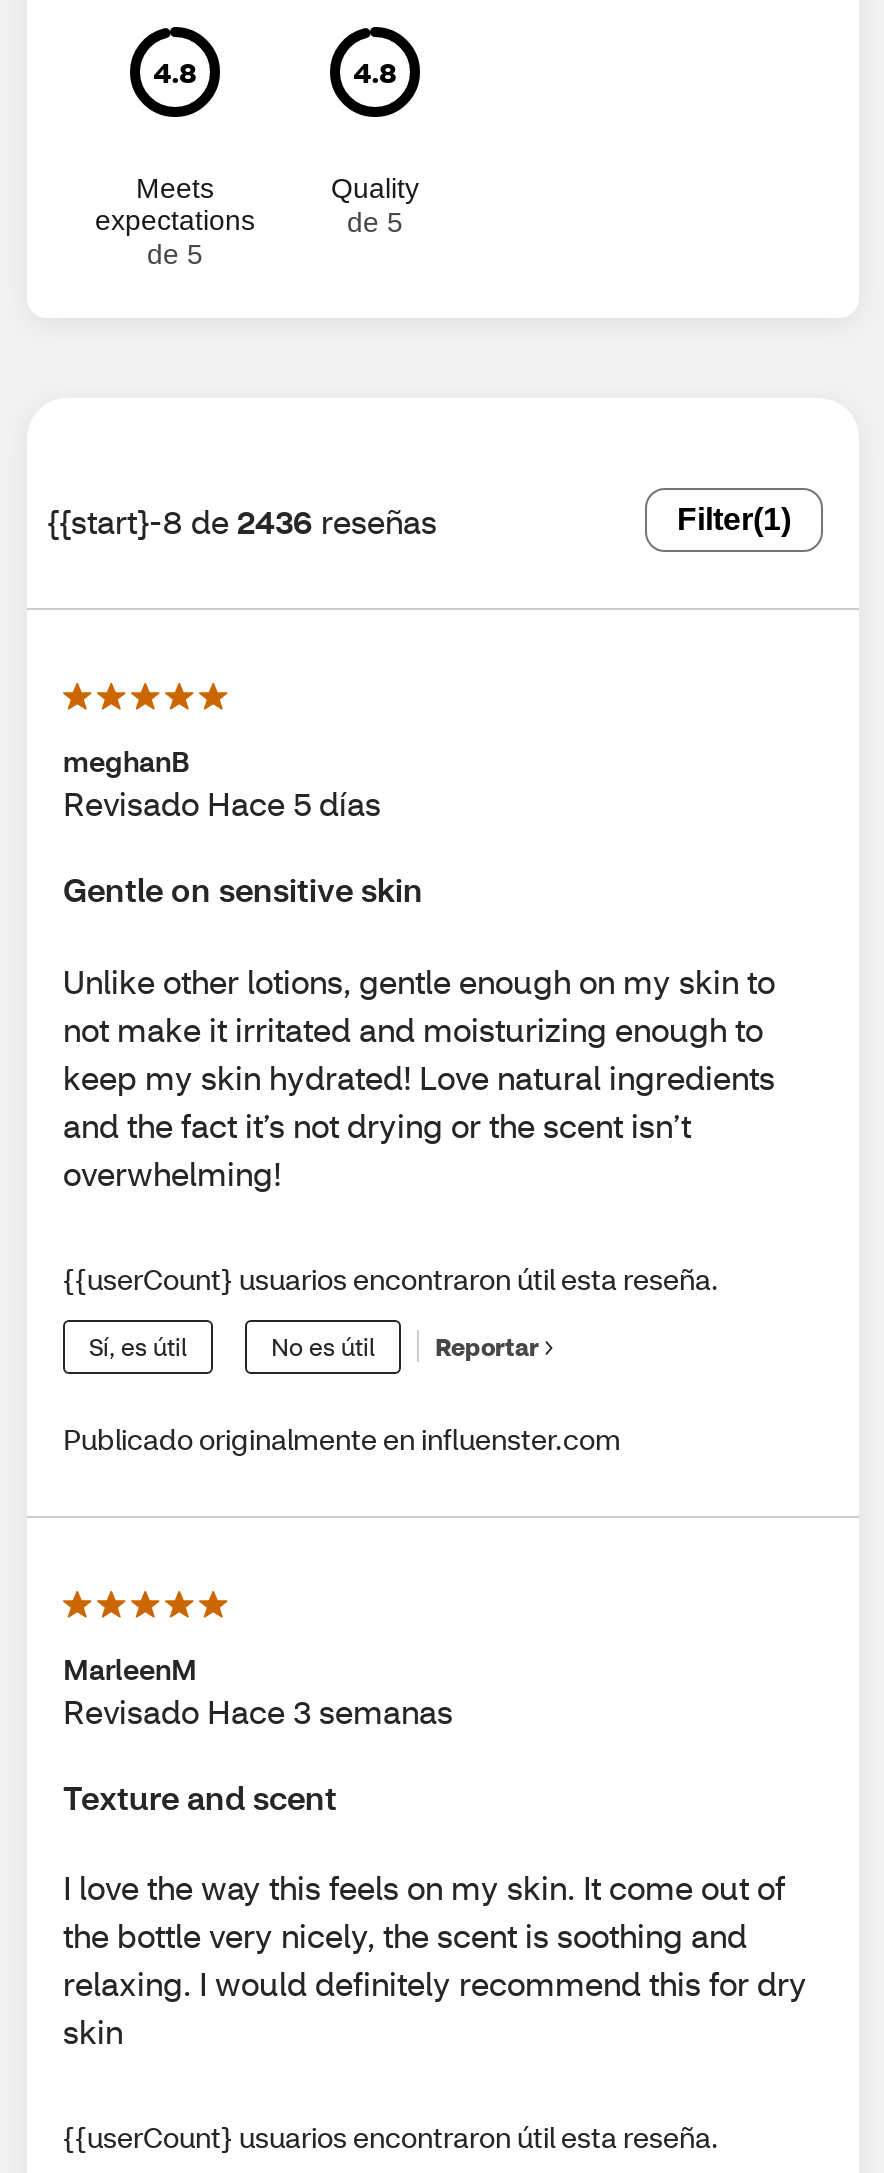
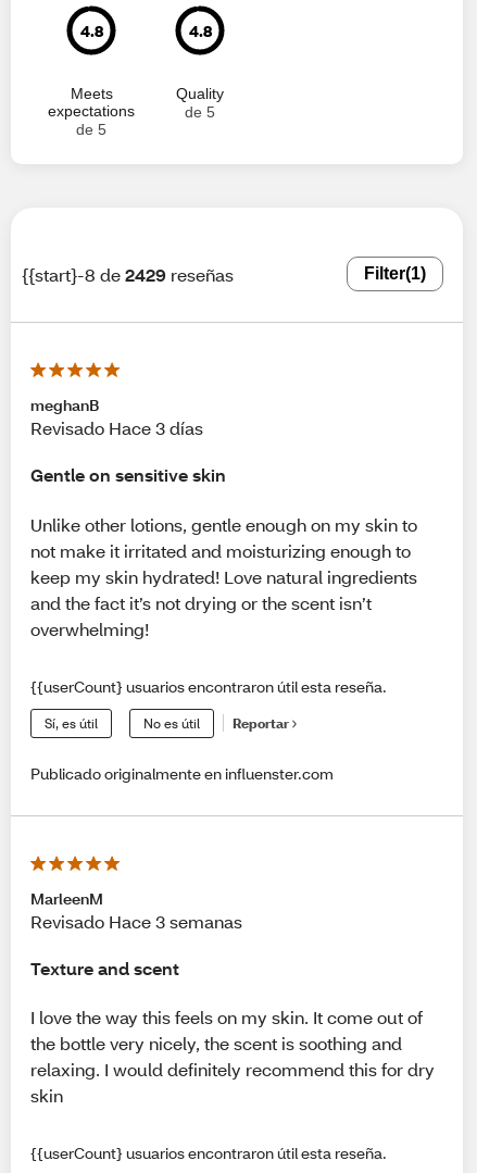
[47,499,437,541] {{start}-8 de 2436 reseñas -> [22,263,234,285] {{start}-8 de 2429 reseñas
[63,782,381,824] Revisado Hace 5 días -> [30,416,203,439] Revisado Hace 3 días

